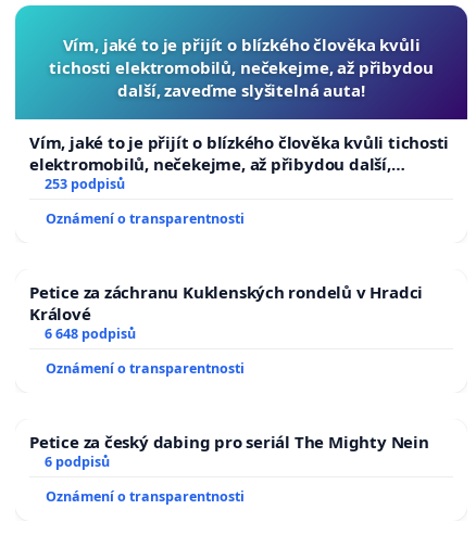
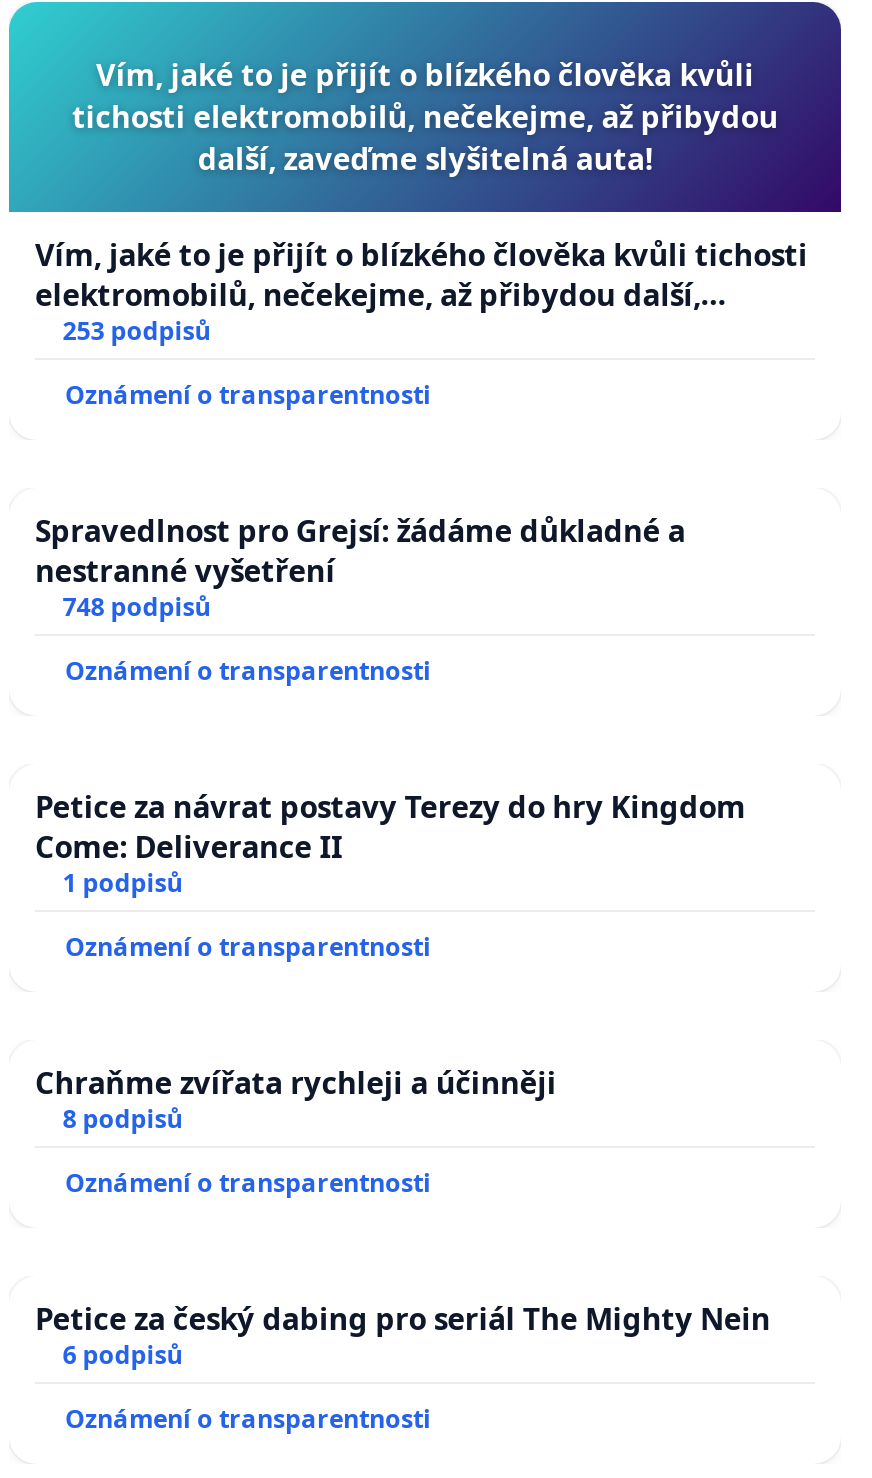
[29,281,423,343] Petice za záchranu Kuklenských rondelů v Hradci | Králové | 6 648 podpisů -> [35,509,746,1135] Spravedlnost pro Grejsí: žádáme důkladné a | nestranné vyšetření | 748 podpisů | Oznámení o transparentnosti | Petice za návrat postavy Terezy do hry Kingdom | Come: Deliverance II | 1 podpisů | Oznámení o transparentnosti | Chraňme zvířata rychleji a účinněji | 8 podpisů

